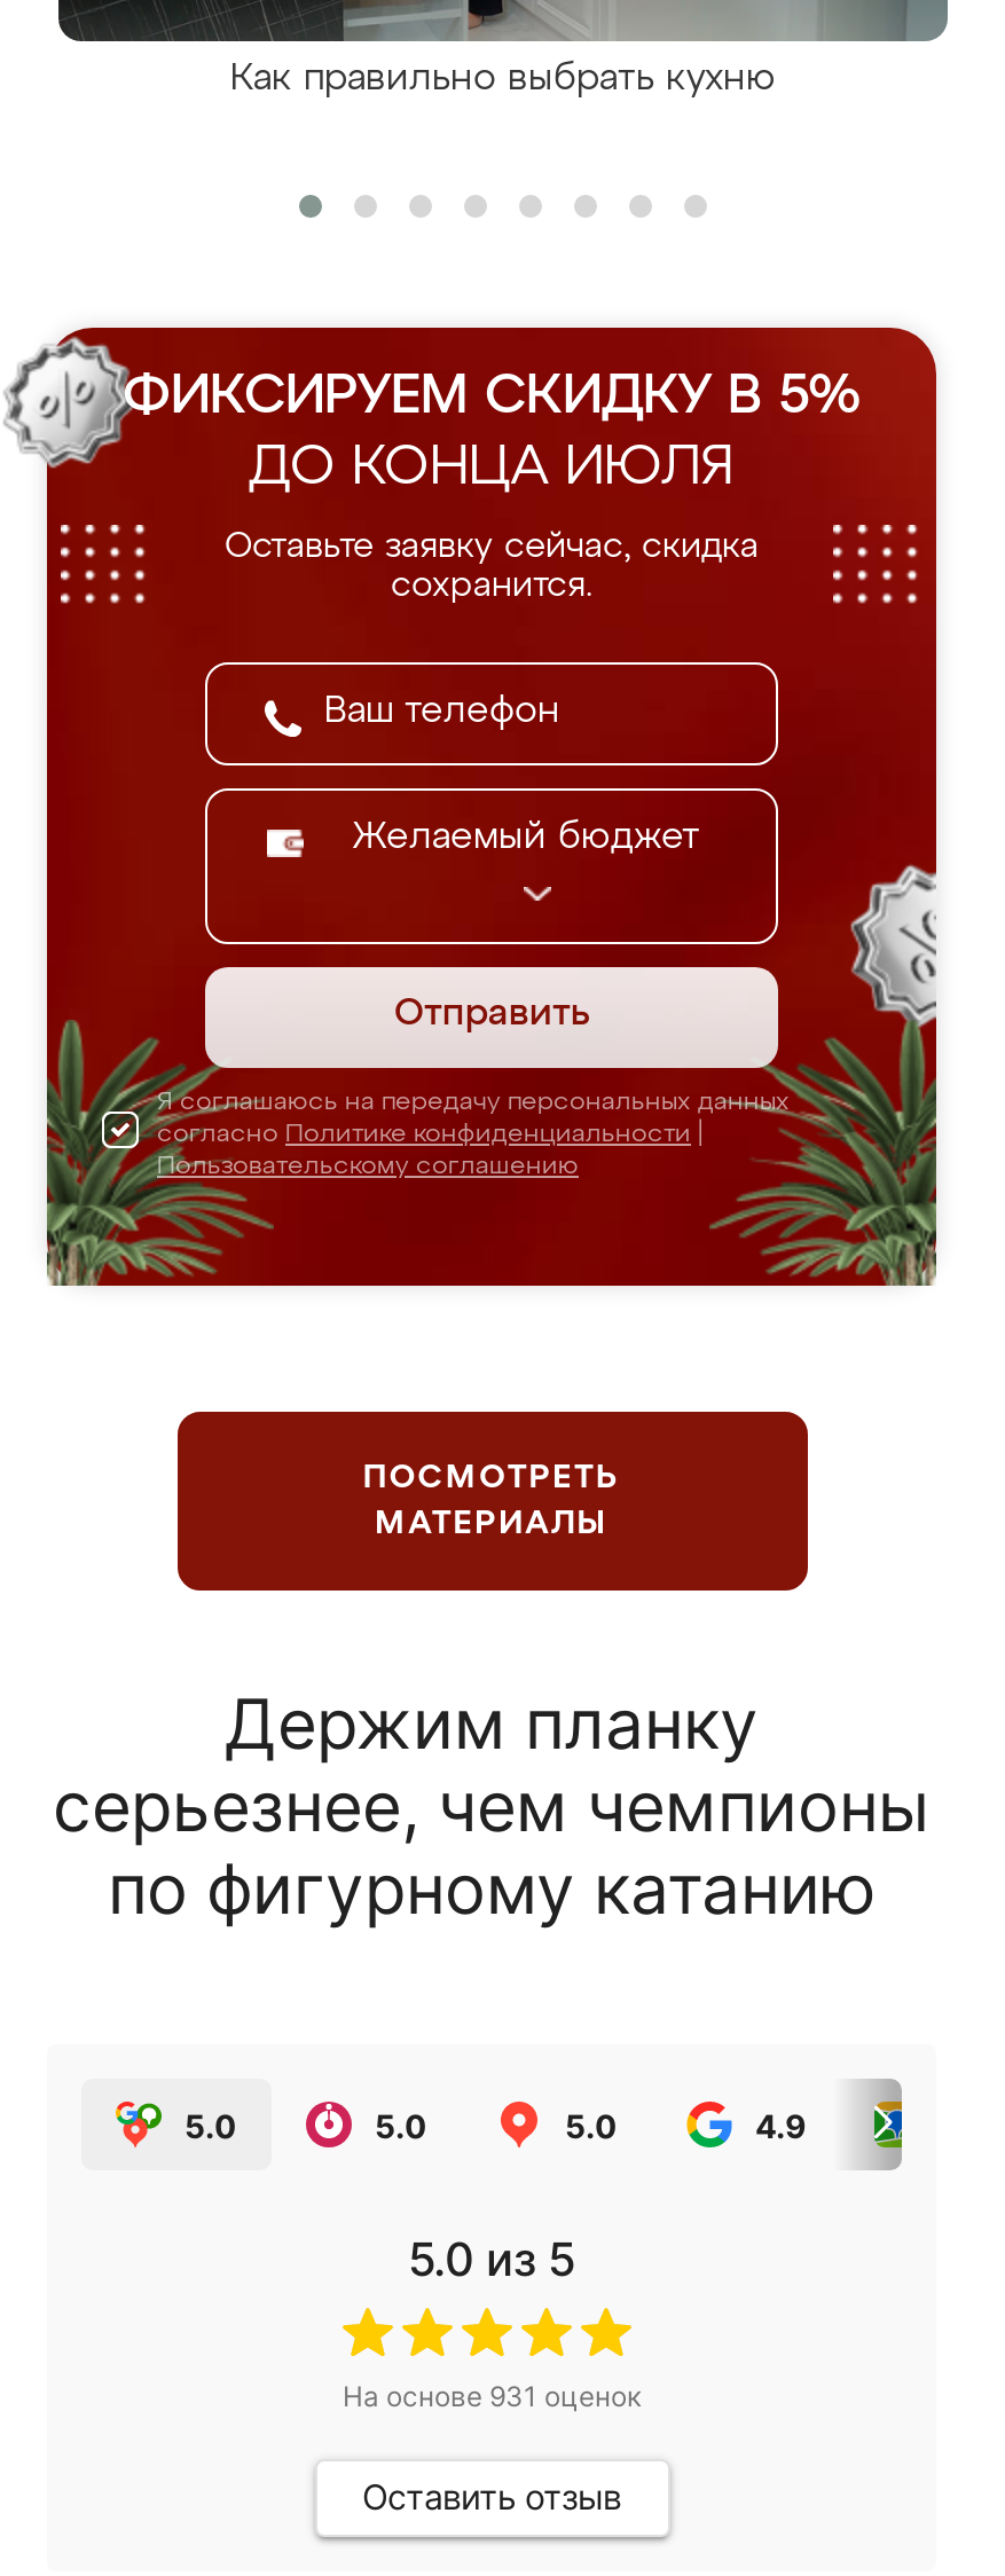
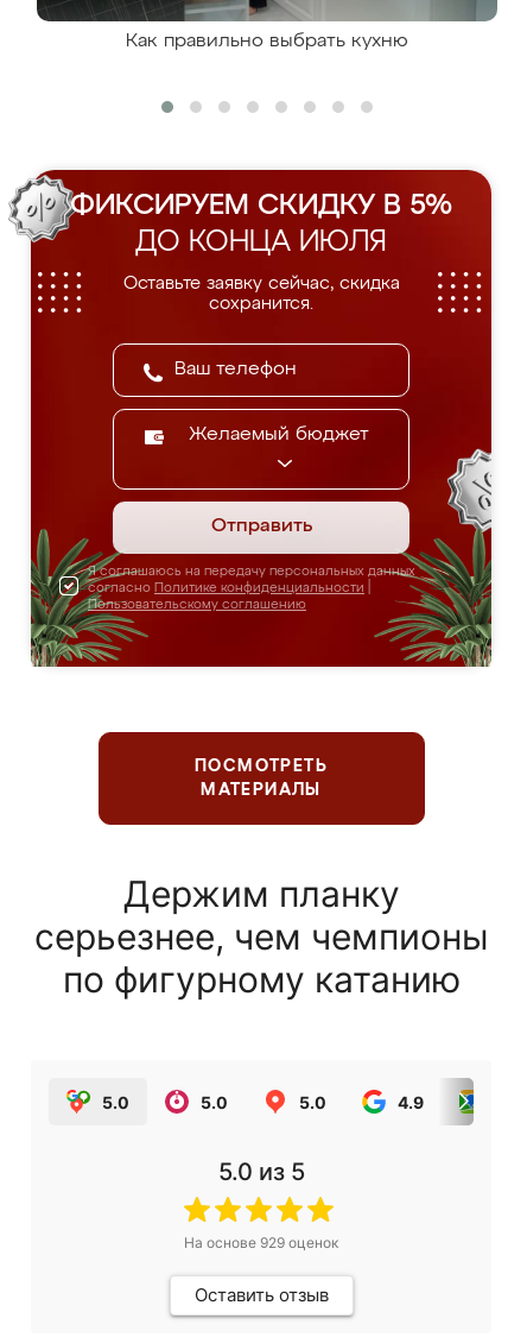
[343,2379,641,2413] На основе 931 оценок -> [184,1234,338,1251] На основе 929 оценок

